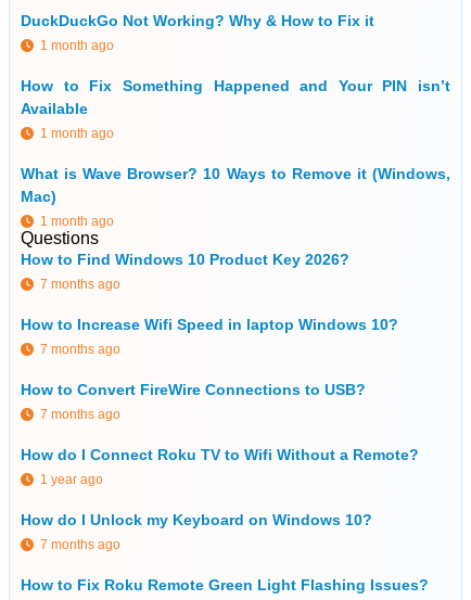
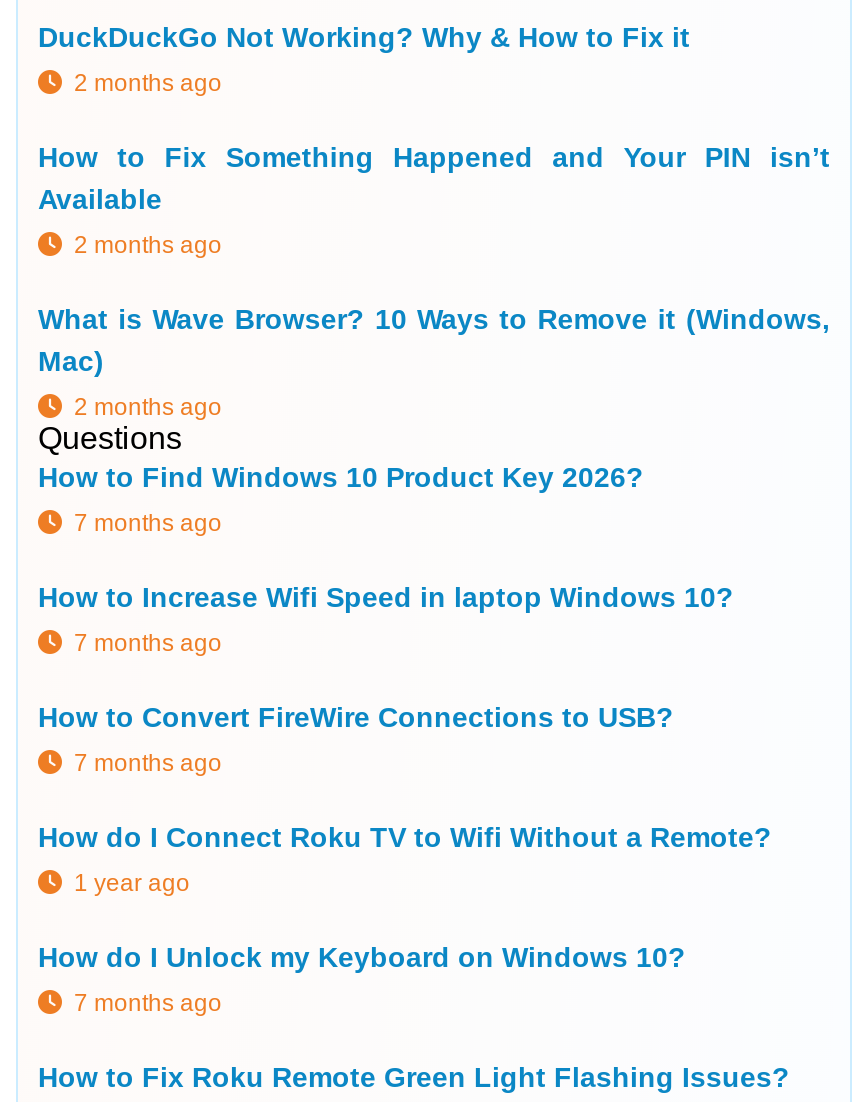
[34,38,114,53] 1 month ago -> [62,69,222,97] 2 months ago
[34,126,114,141] 1 month ago -> [62,231,222,259] 2 months ago
[34,214,114,229] 1 month ago -> [62,393,222,421] 2 months ago

